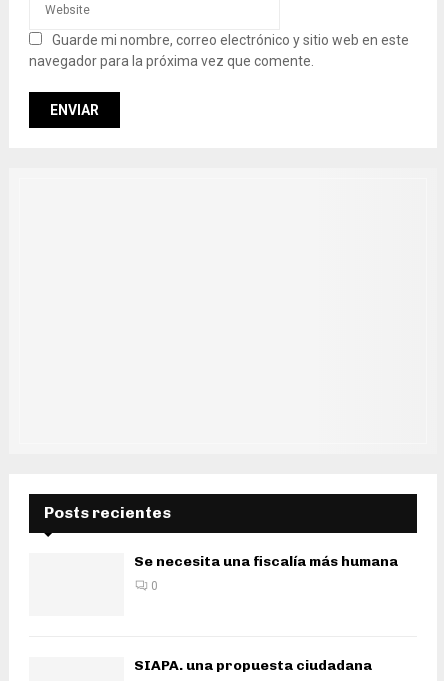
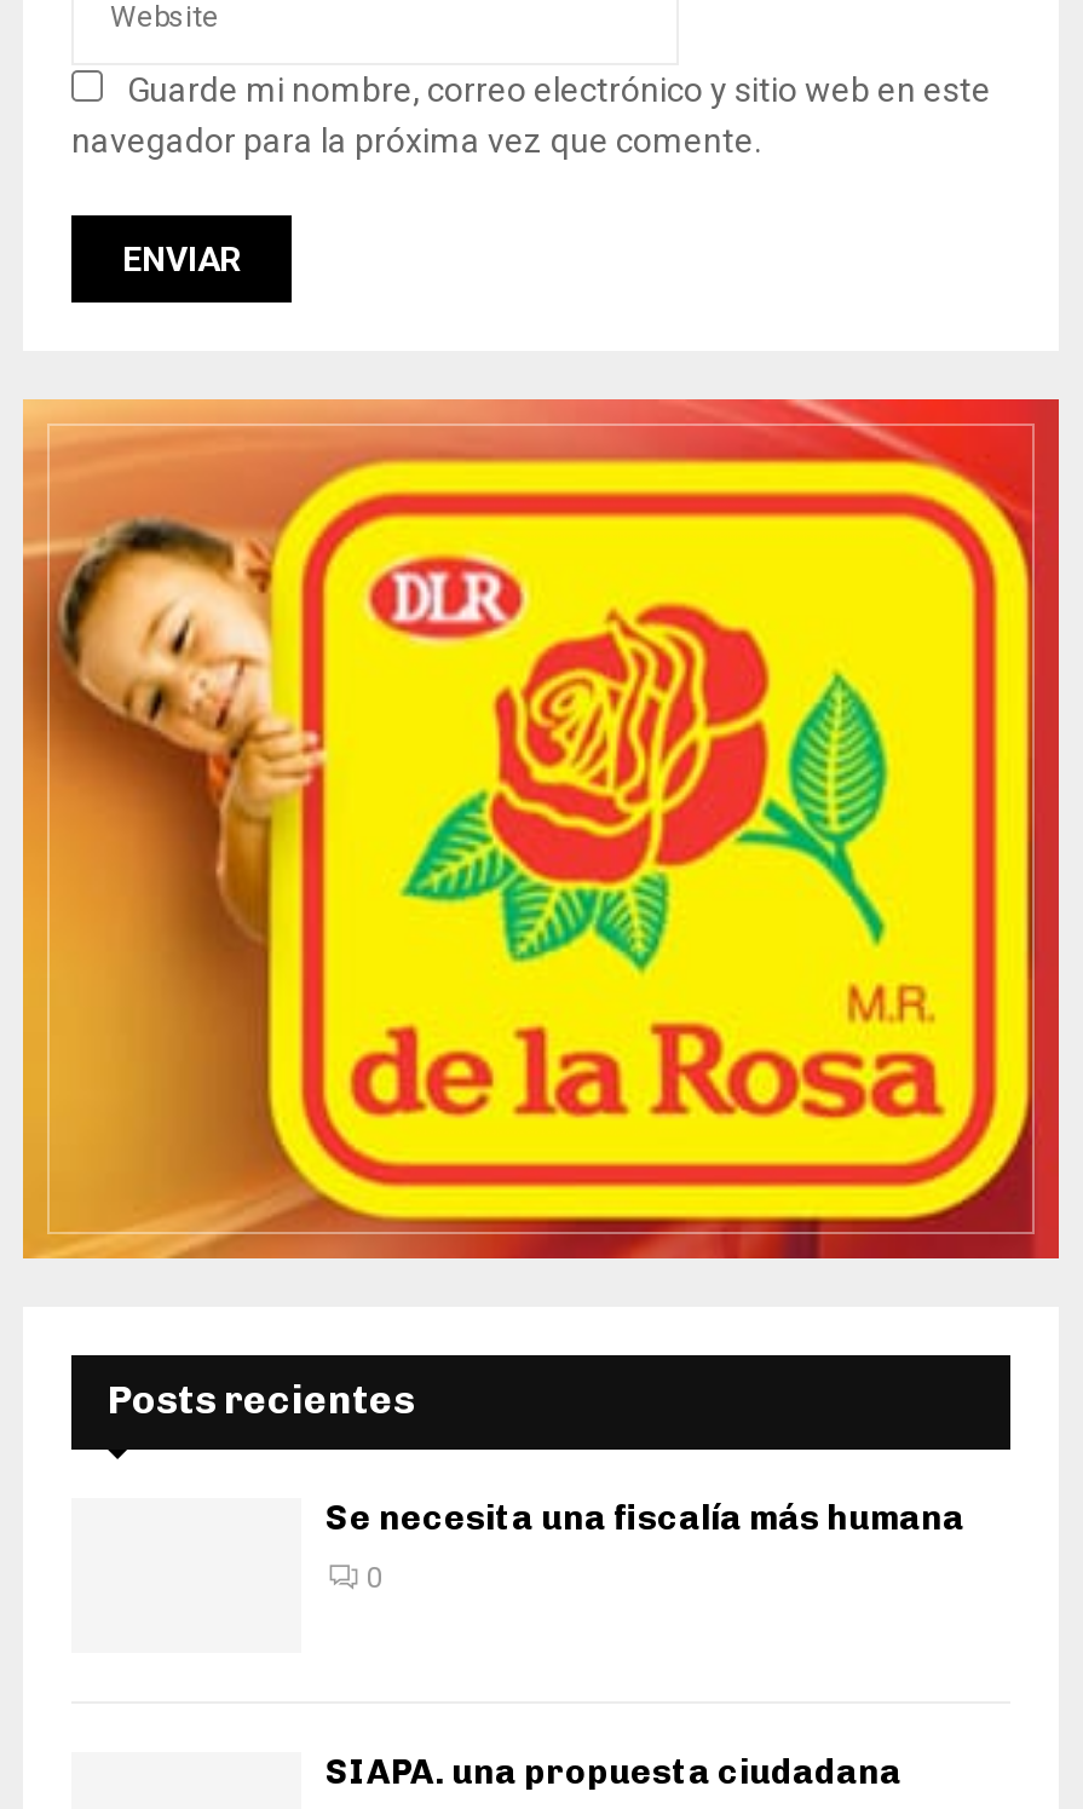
none -> [21,396,1061,1262] [image]

